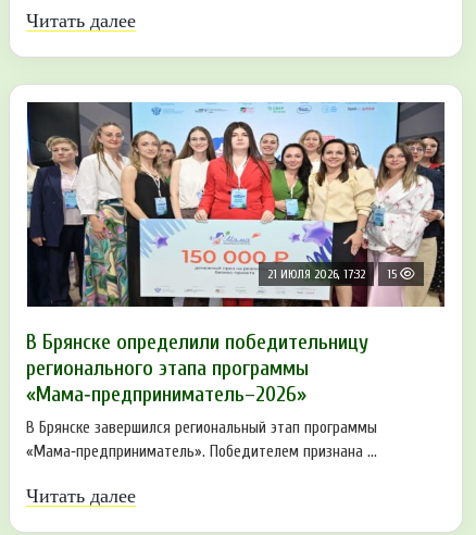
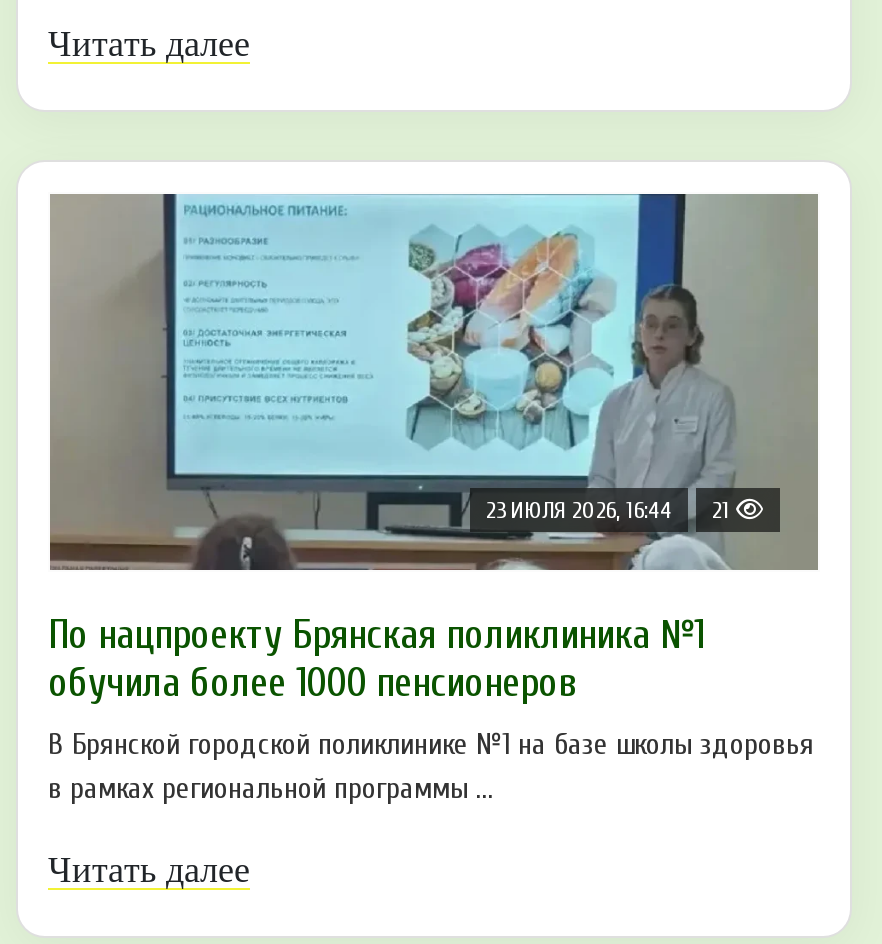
[26,101,444,308] [image] | 21 ИЮЛЯ 2026, 17:32 | 15 -> [48,192,820,570] [image] | 23 ИЮЛЯ 2026, 16:44 | 21
[26,329,368,406] В Брянске определили победительницу | регионального этапа программы | «Мама‑предприниматель–2026» -> [48,612,704,706] По нацпроекту Брянская поликлиника №1 | обучила более 1000 пенсионеров
[26,418,377,461] В Брянске завершился региональный этап программы | «Мама‑предприниматель». Победителем признана ... -> [48,728,814,806] В Брянской городской поликлинике №1 на базе школы здоровья | в рамках региональной программы ...

